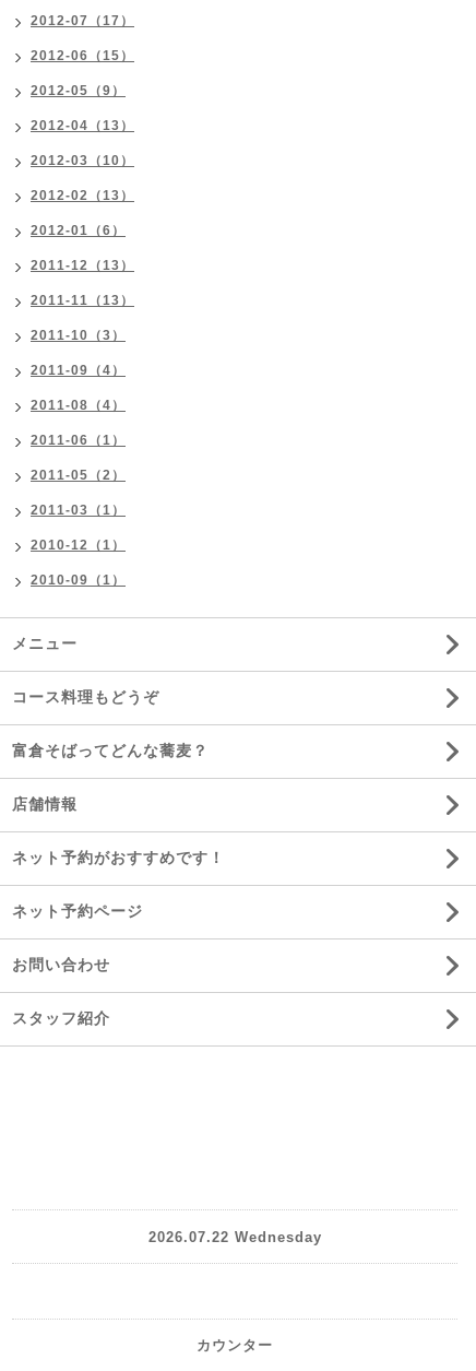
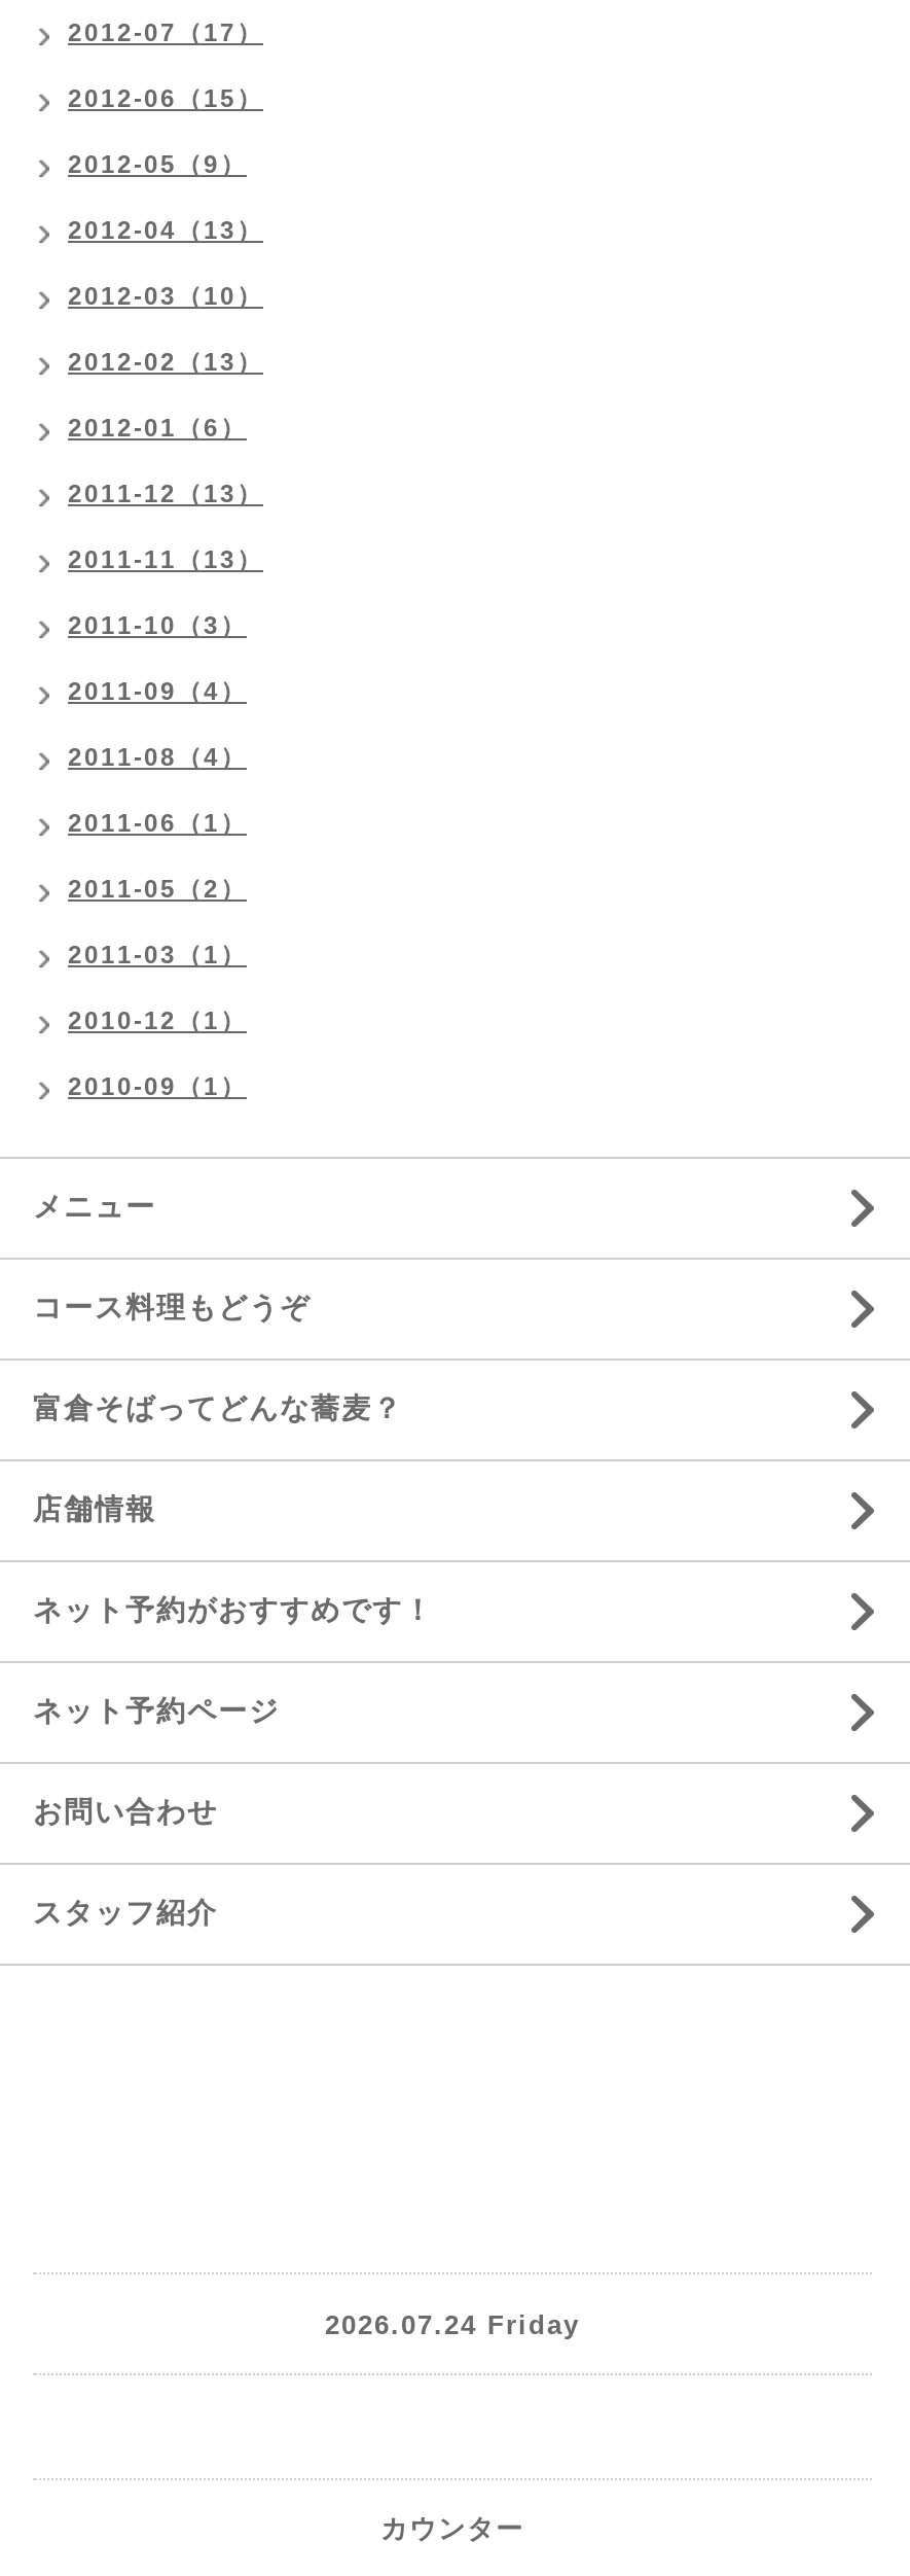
[148,1228,322,1245] 2026.07.22 Wednesday -> [325,2308,580,2339] 2026.07.24 Friday

